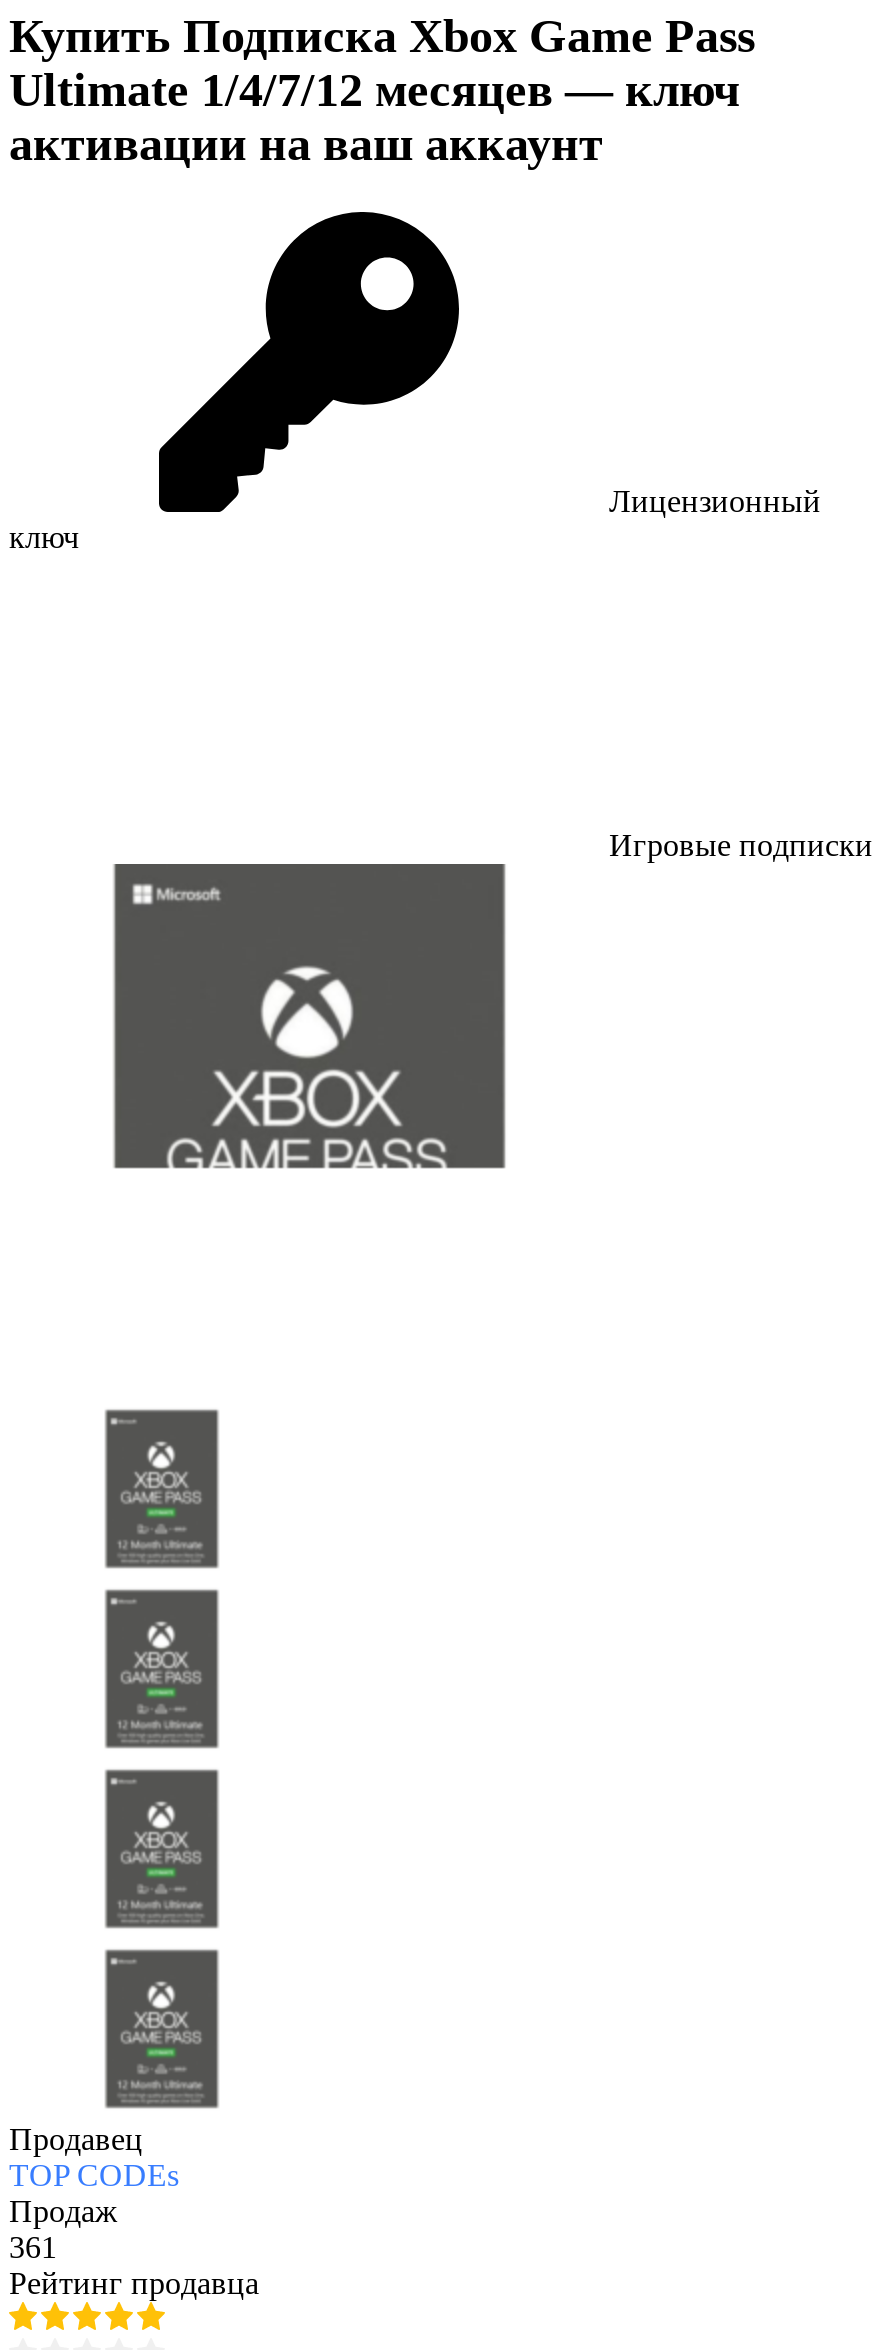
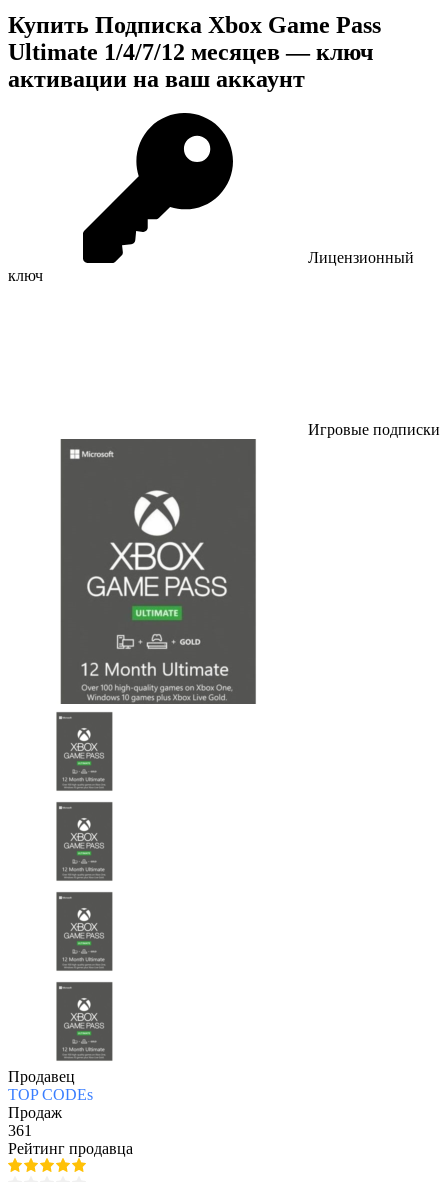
none -> [60,590,257,705] [image]

